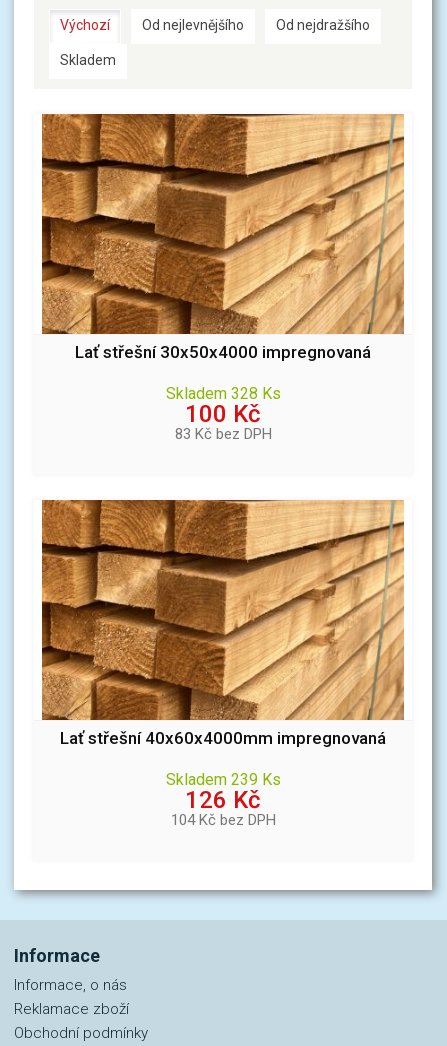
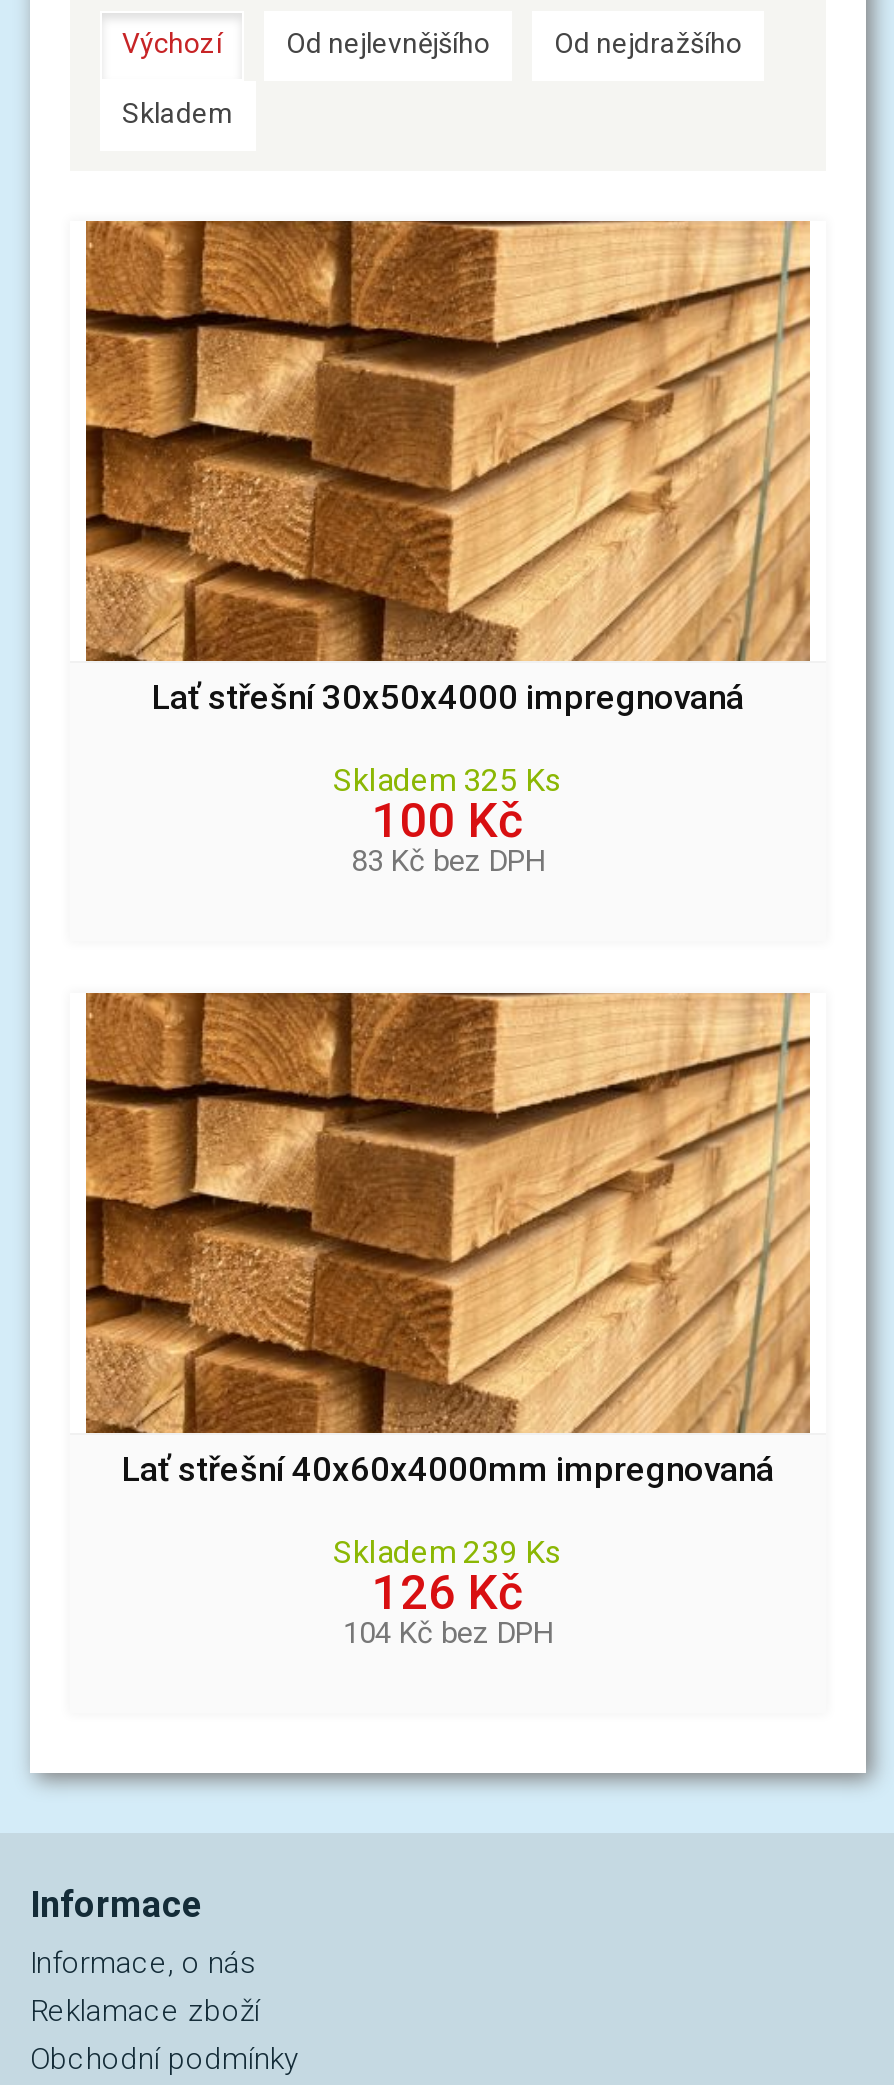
[165,384,280,403] Skladem 328 Ks -> [333,762,563,800] Skladem 325 Ks

